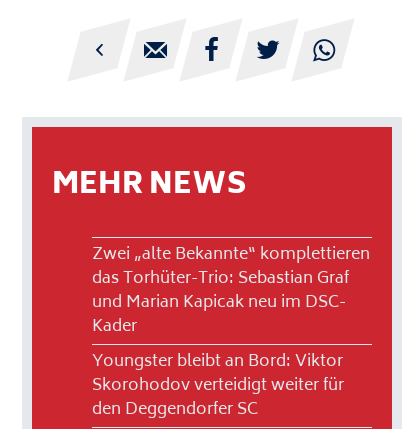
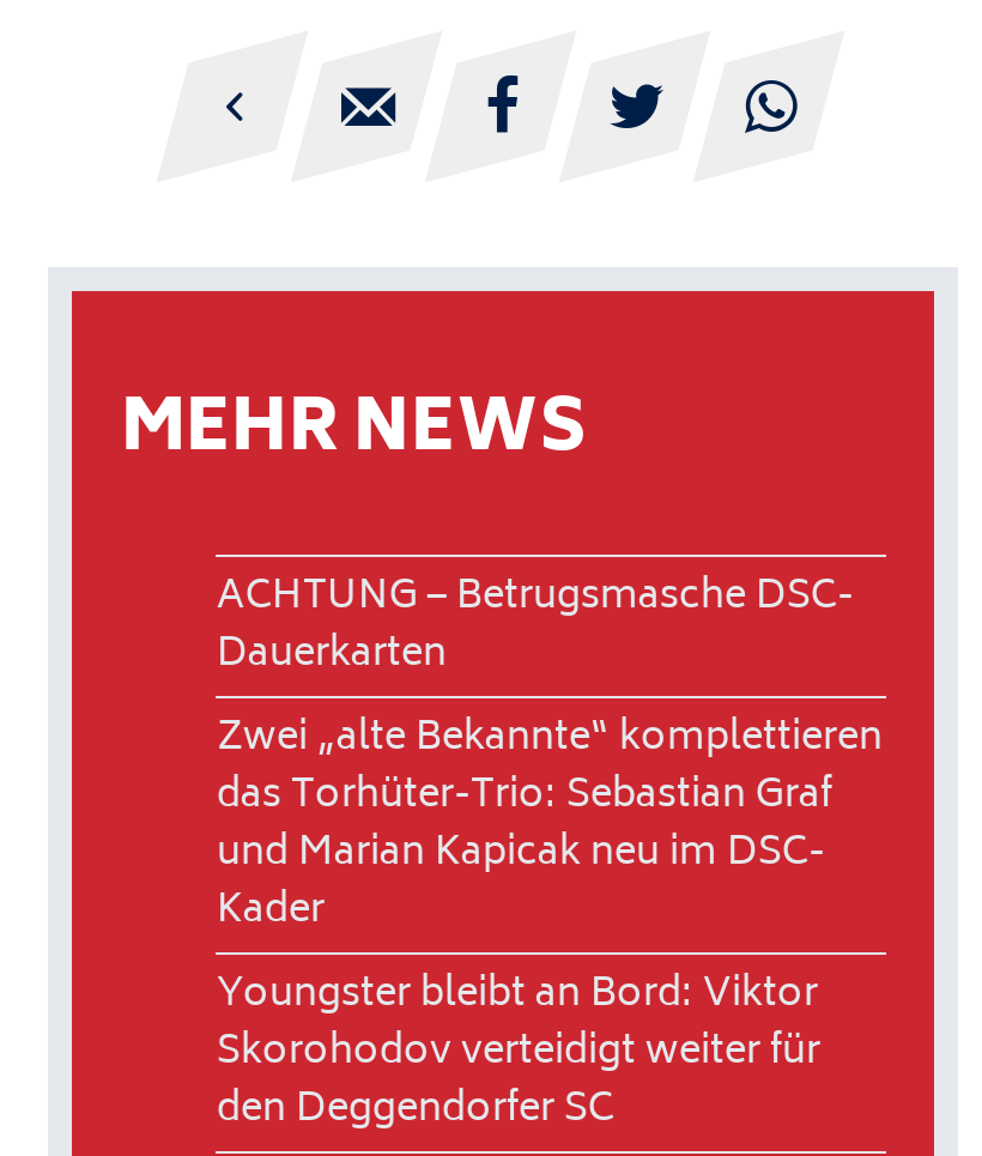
none -> [217,564,854,689] ACHTUNG – Betrugsmasche DSC- | Dauerkarten

